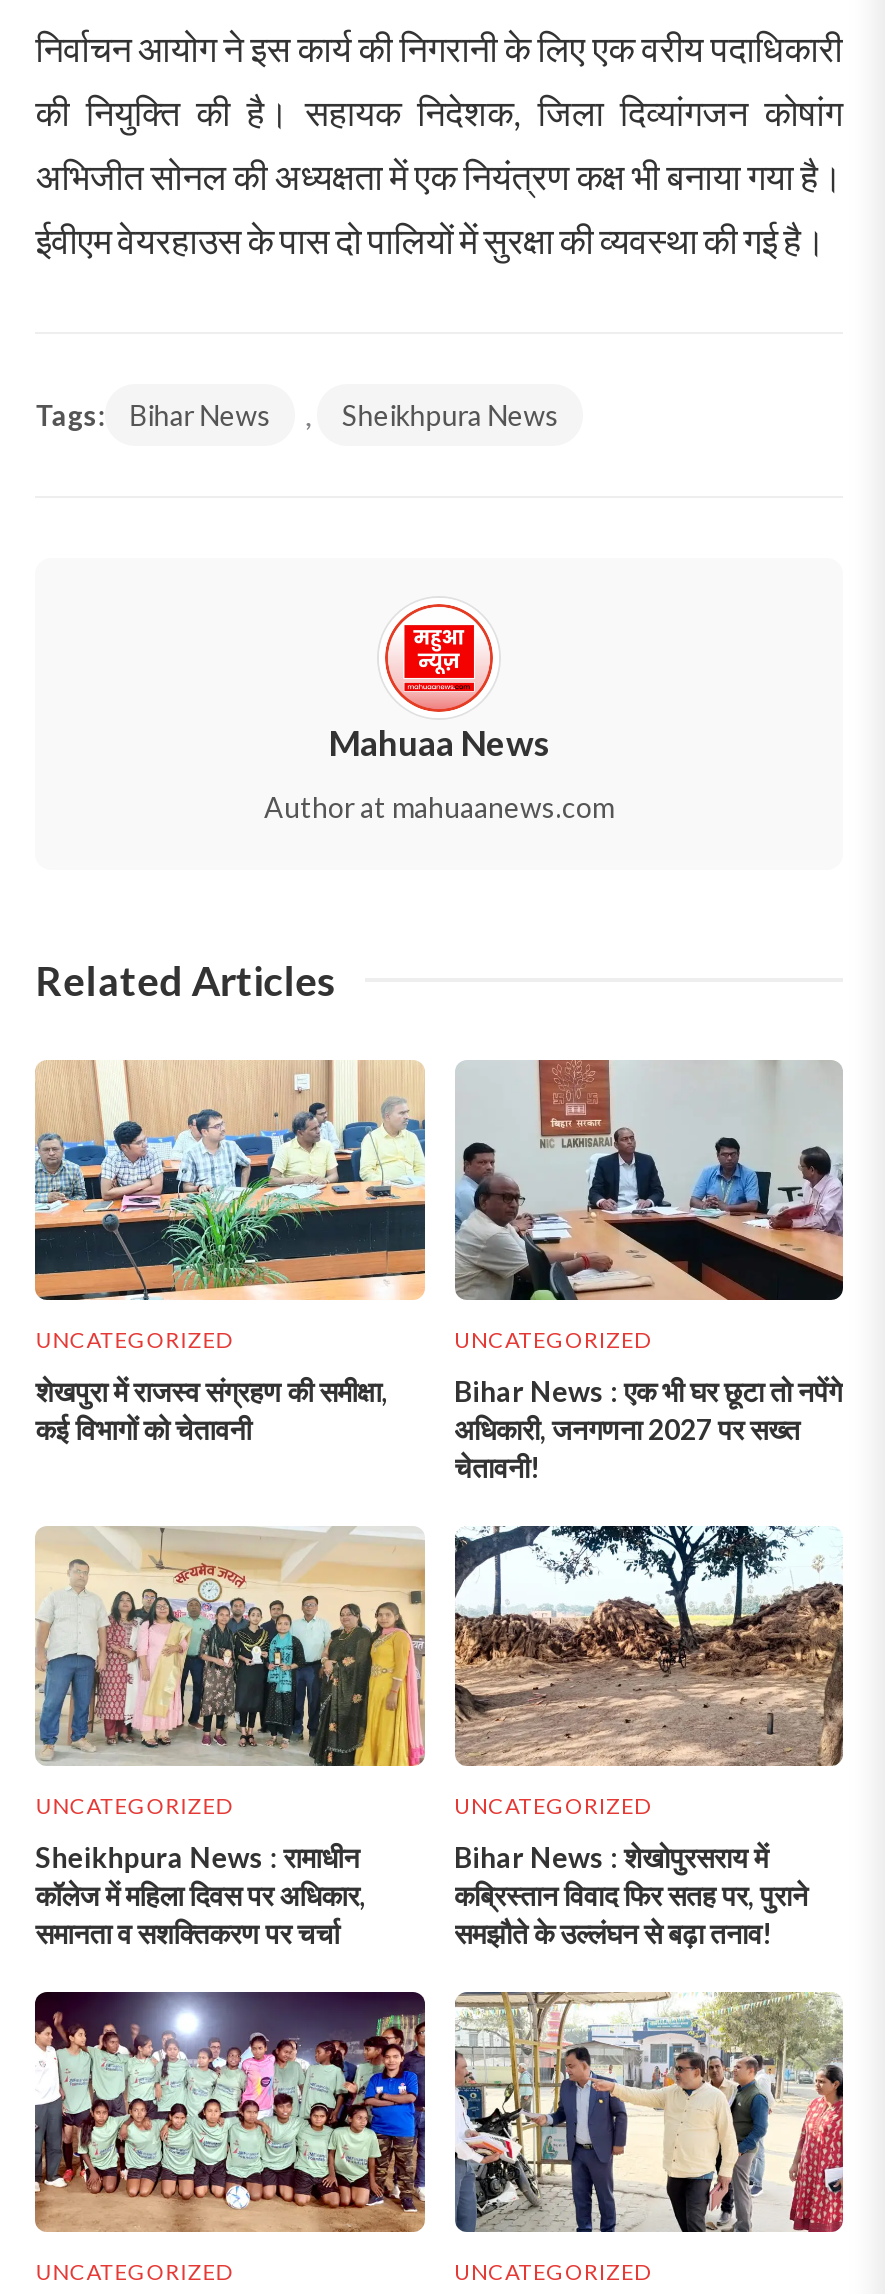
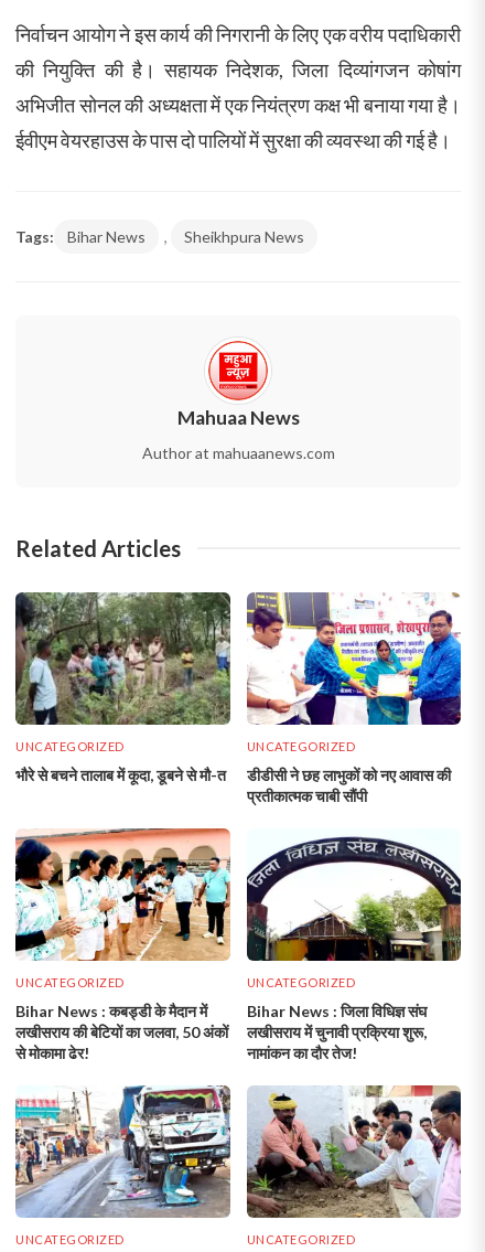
[33,1060,427,1446] [image] | शेखपुरा में राजस्व संग्रहण की समीक्षा, | कई विभागों को चेतावनी -> [14,591,231,784] [image] | भौरे से बचने तालाब में कूदा, डूबने से मौ-त
[453,1060,845,1484] [image] | Bihar News : एक भी घर छूटा तो नपेंगे | अधिकारी, जनगणना 2027 पर सख्त | चेतावनी! -> [246,592,462,805] [image] | डीडीसी ने छह लाभुकों को नए आवास की | प्रतीकात्मक चाबी सौंपी
[35,1526,425,1950] [image] | Sheikhpura News : रामाधीन | कॉलेज में महिला दिवस पर अधिकार, | समानता व सशक्तिकरण पर चर्चा -> [14,827,230,1062] [image] | Bihar News : कबड्डी के मैदान में | लखीसराय की बेटियों का जलवा, 50 अंकों | से मोकामा ढेर!
[453,1524,845,1950] [image] | Bihar News : शेखोपुरसराय में | कब्रिस्तान विवाद फिर सतह पर, पुराने | समझौते के उल्लंघन से बढ़ा तनाव! -> [246,835,462,1062] [image] | Bihar News : जिला विधिज्ञ संघ | लखीसराय में चुनावी प्रक्रिया शुरू, | नामांकन का दौर तेज!
[33,1990,427,2234] [image] -> [14,1084,231,1218] [image]
[453,1990,845,2234] [image] -> [246,1084,461,1219] [image]

